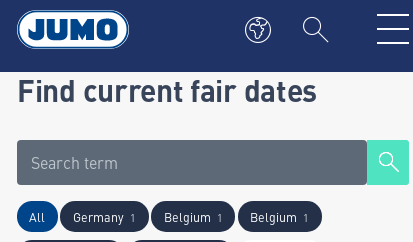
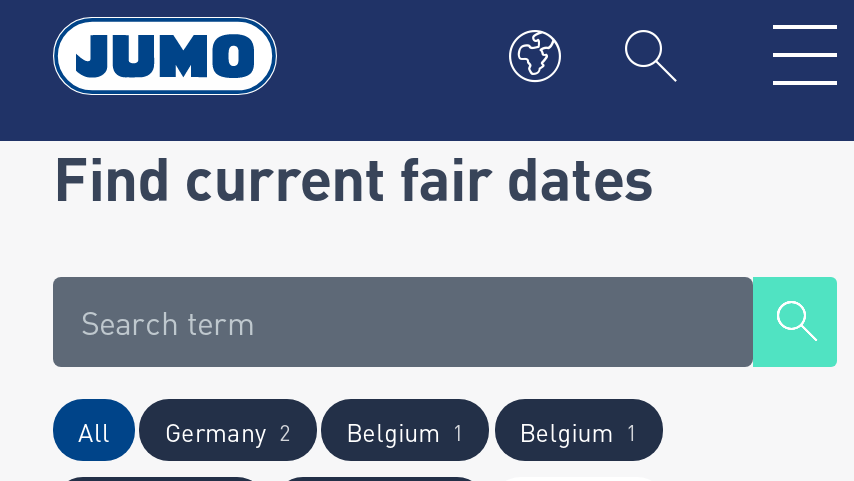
[29,208,309,225] All Germany 1 Belgium 1 Belgium 1 -> [78,413,638,447] All Germany 2 Belgium 1 Belgium 1

